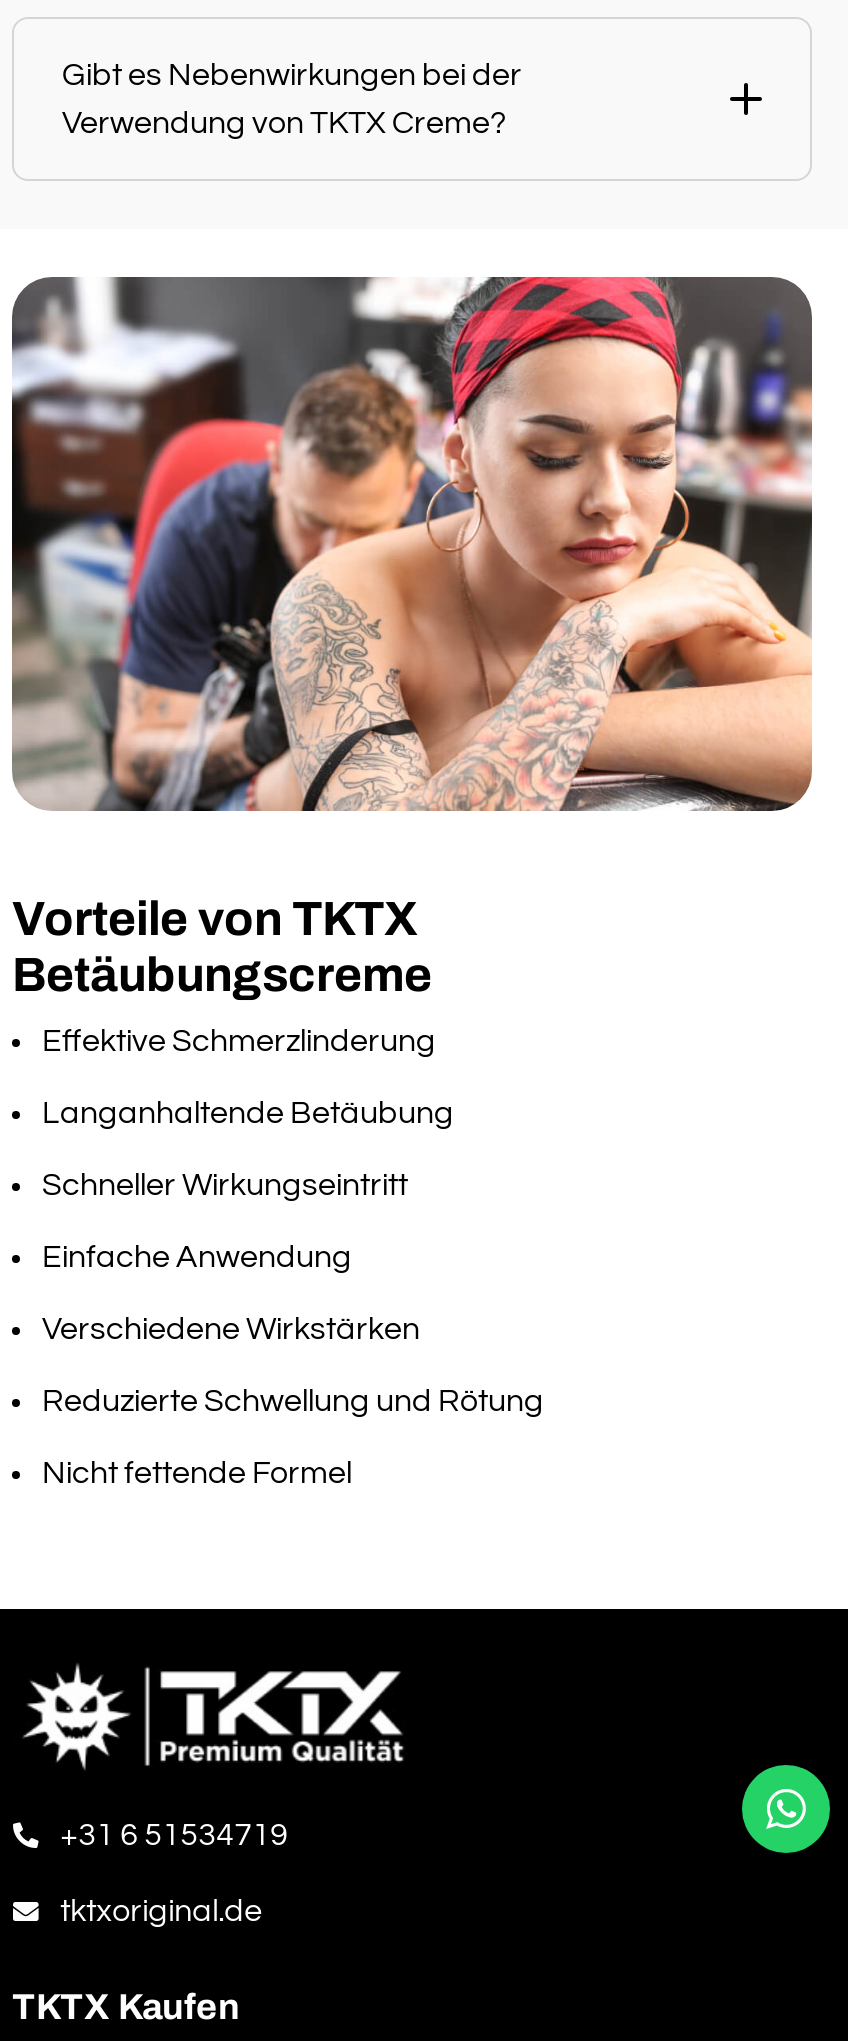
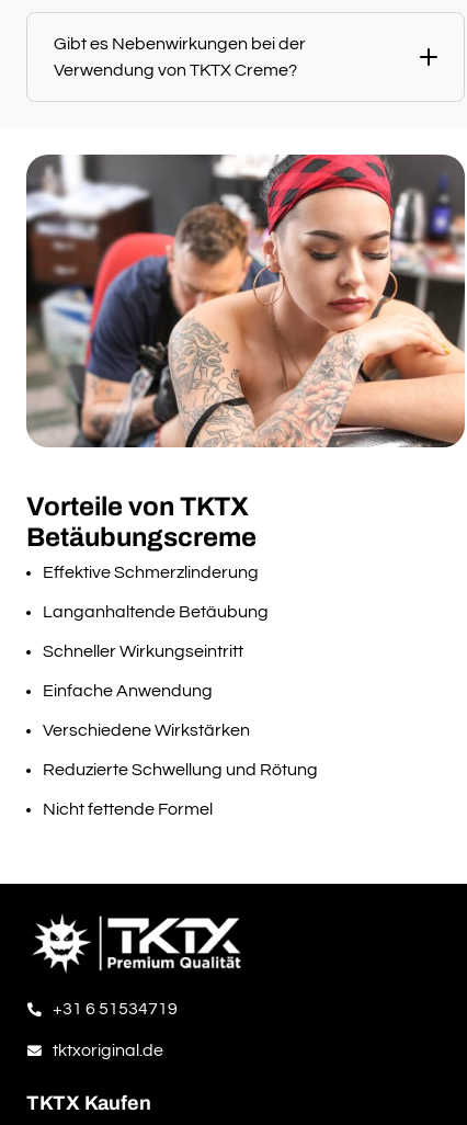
[740,1763,832,1855] [image] -> none

